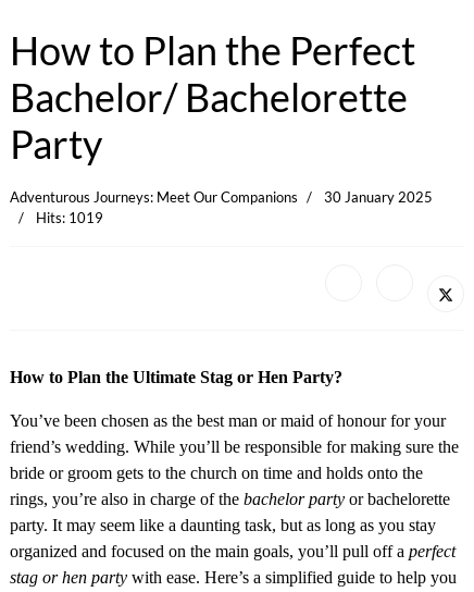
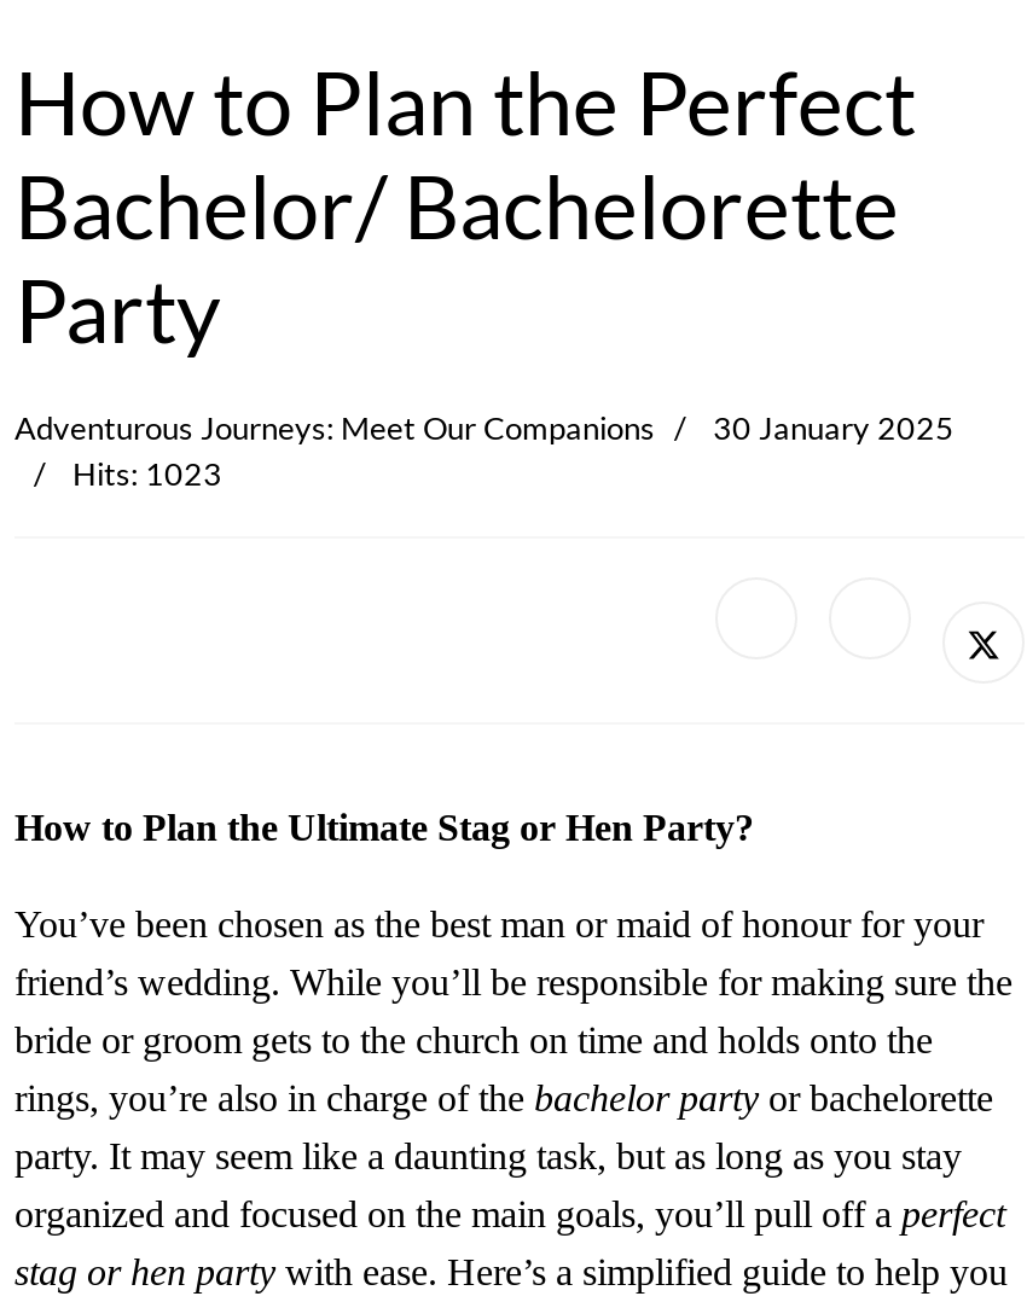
[36,208,103,226] Hits: 1019 -> [72,453,222,492] Hits: 1023

